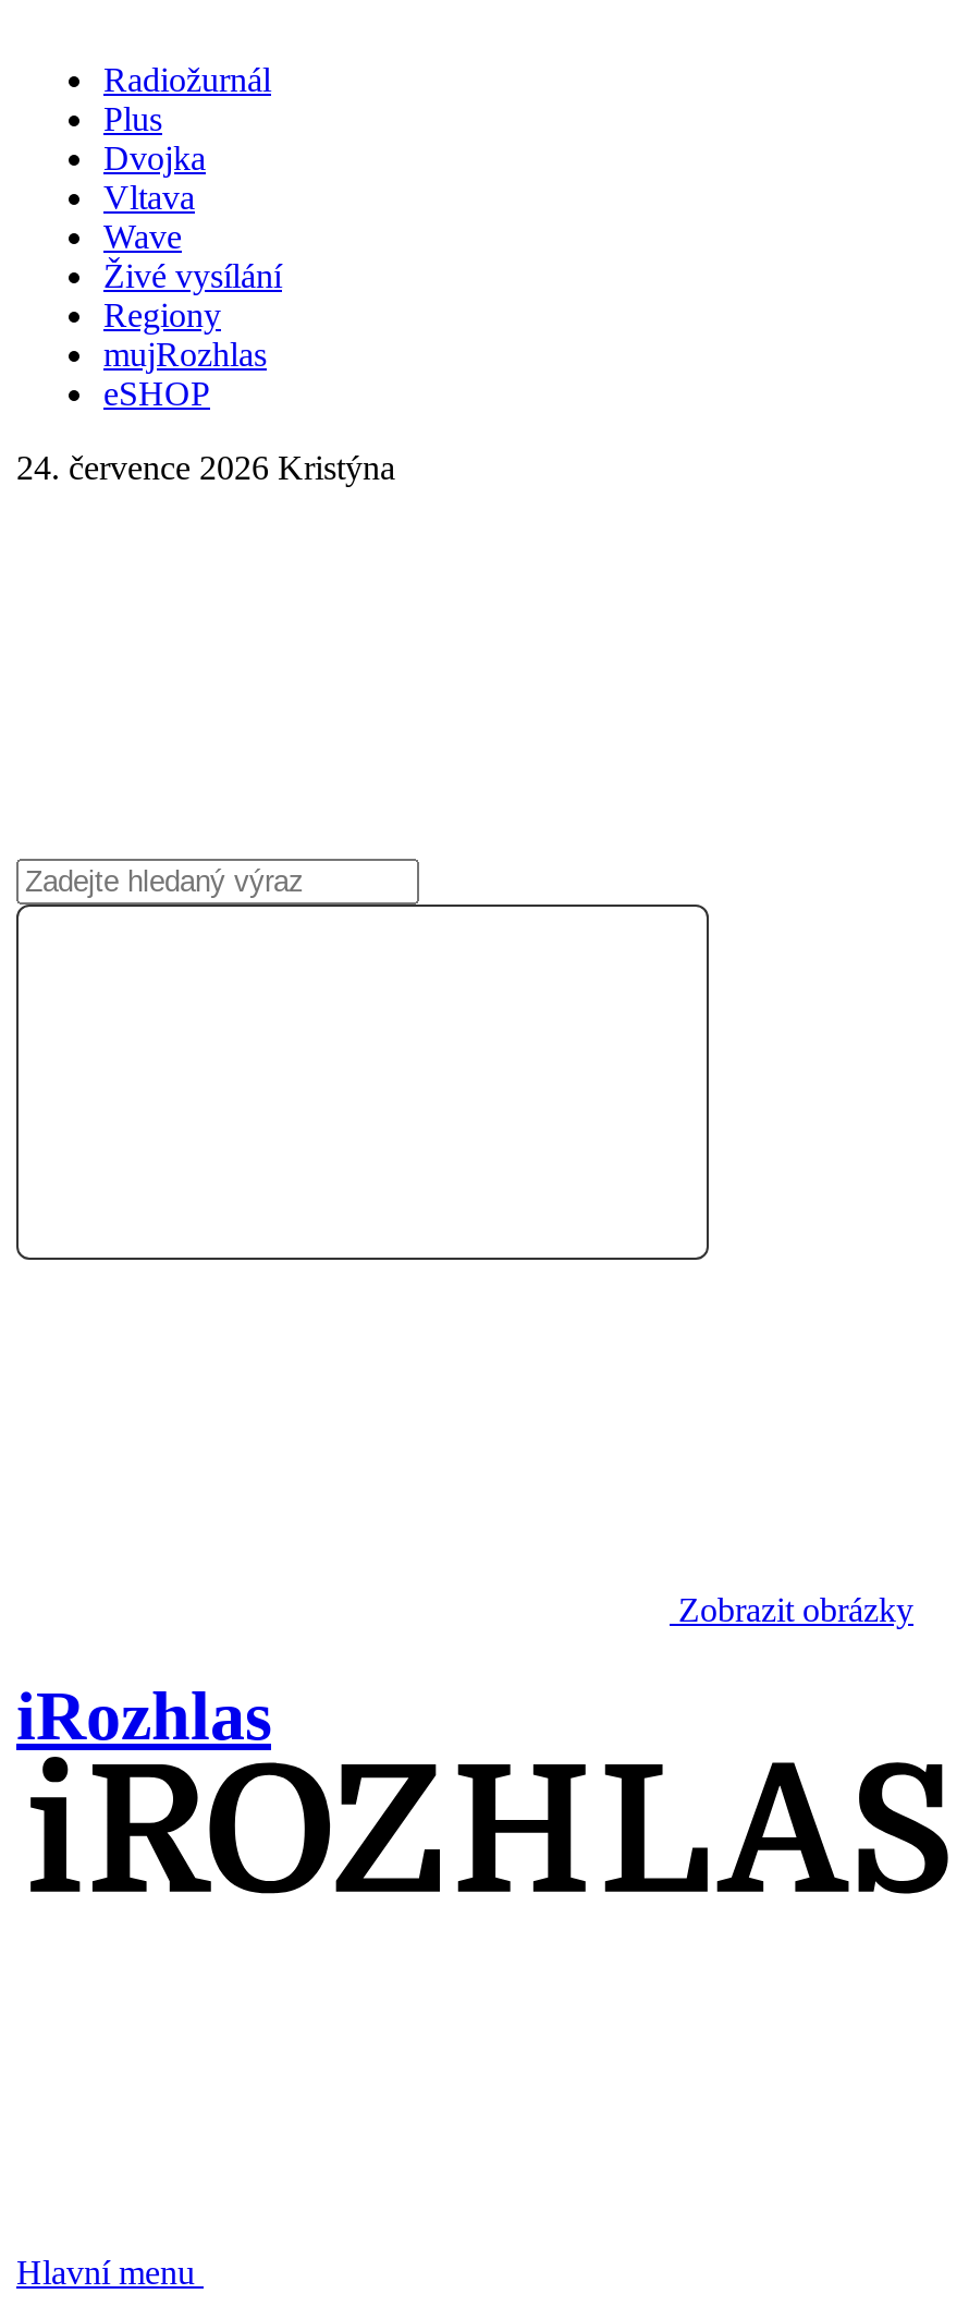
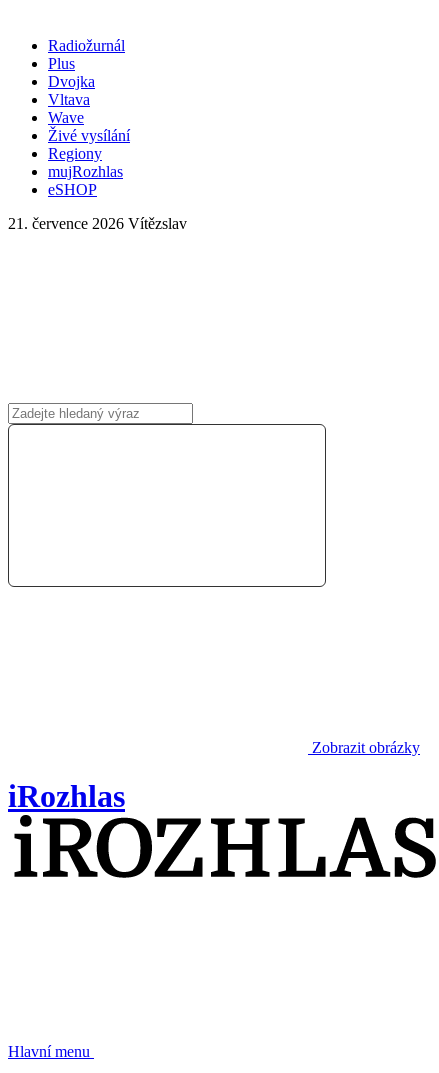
[16,449,395,486] 24. července 2026 Kristýna -> [8,215,187,232] 21. července 2026 Vítězslav

